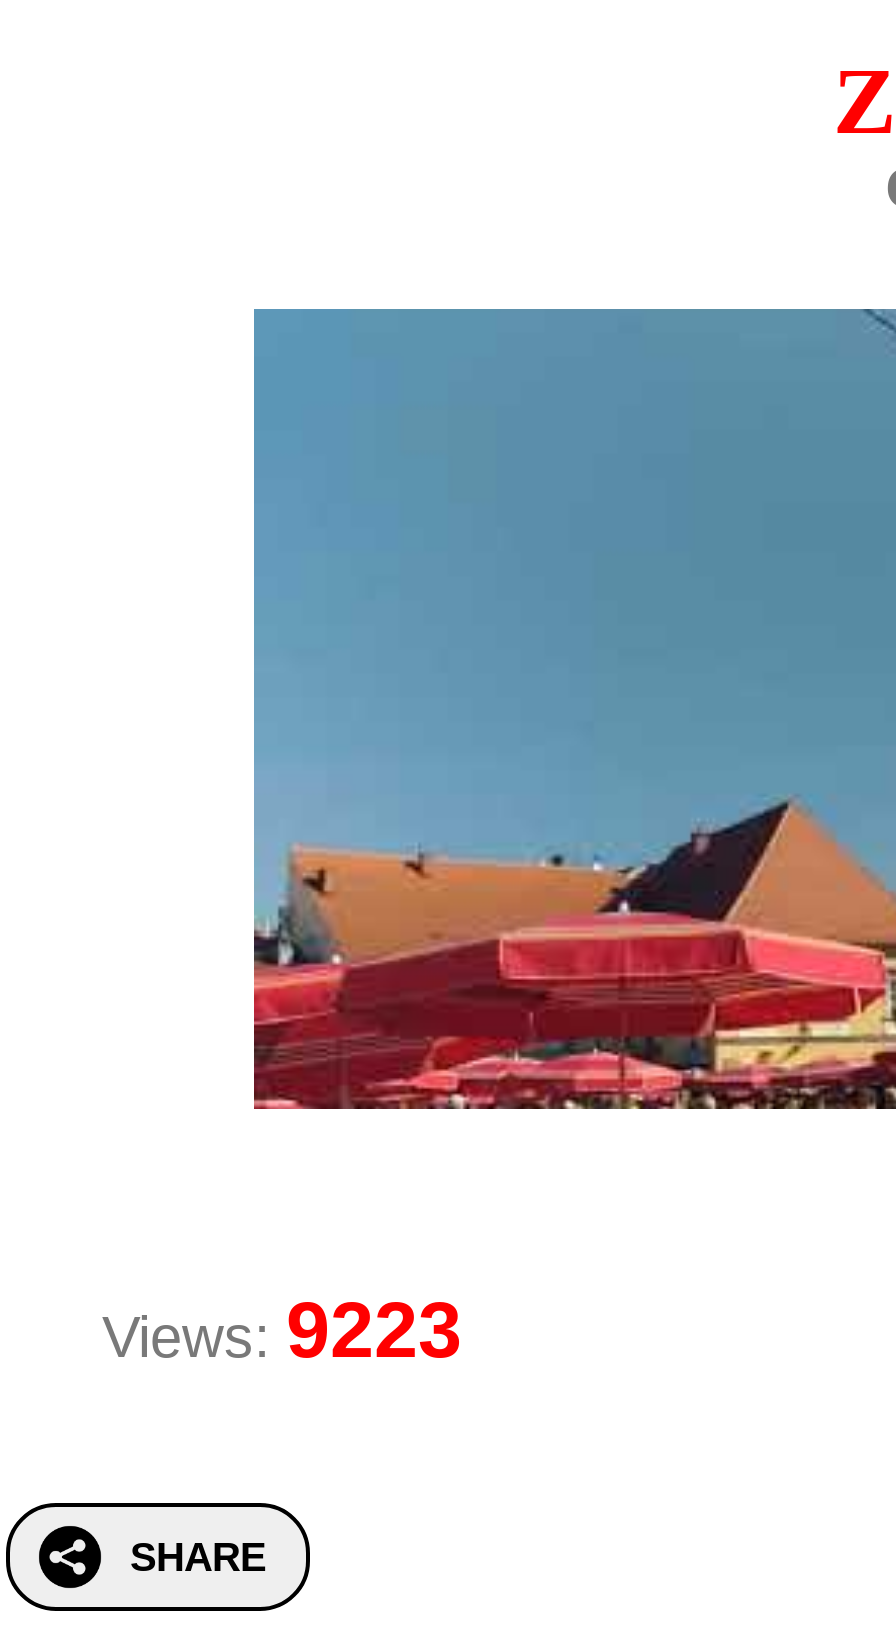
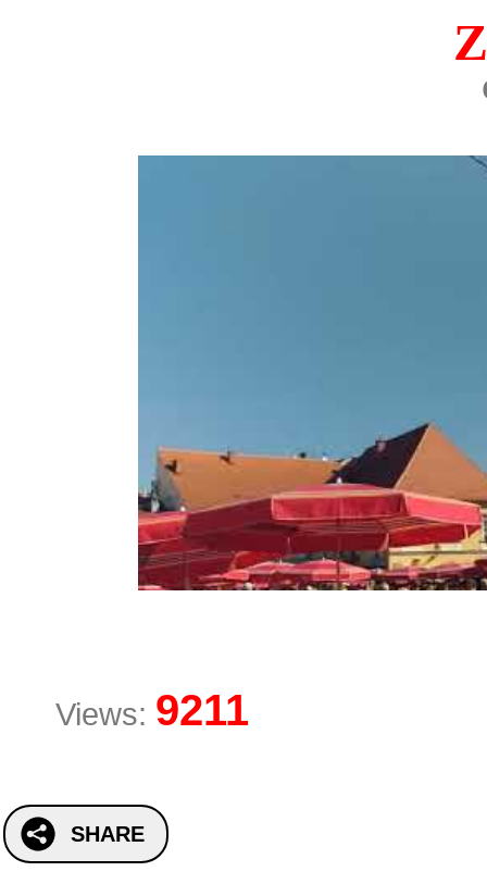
[6,1285,462,1373] Views: 9223 -> [3,686,249,734] Views: 9211

